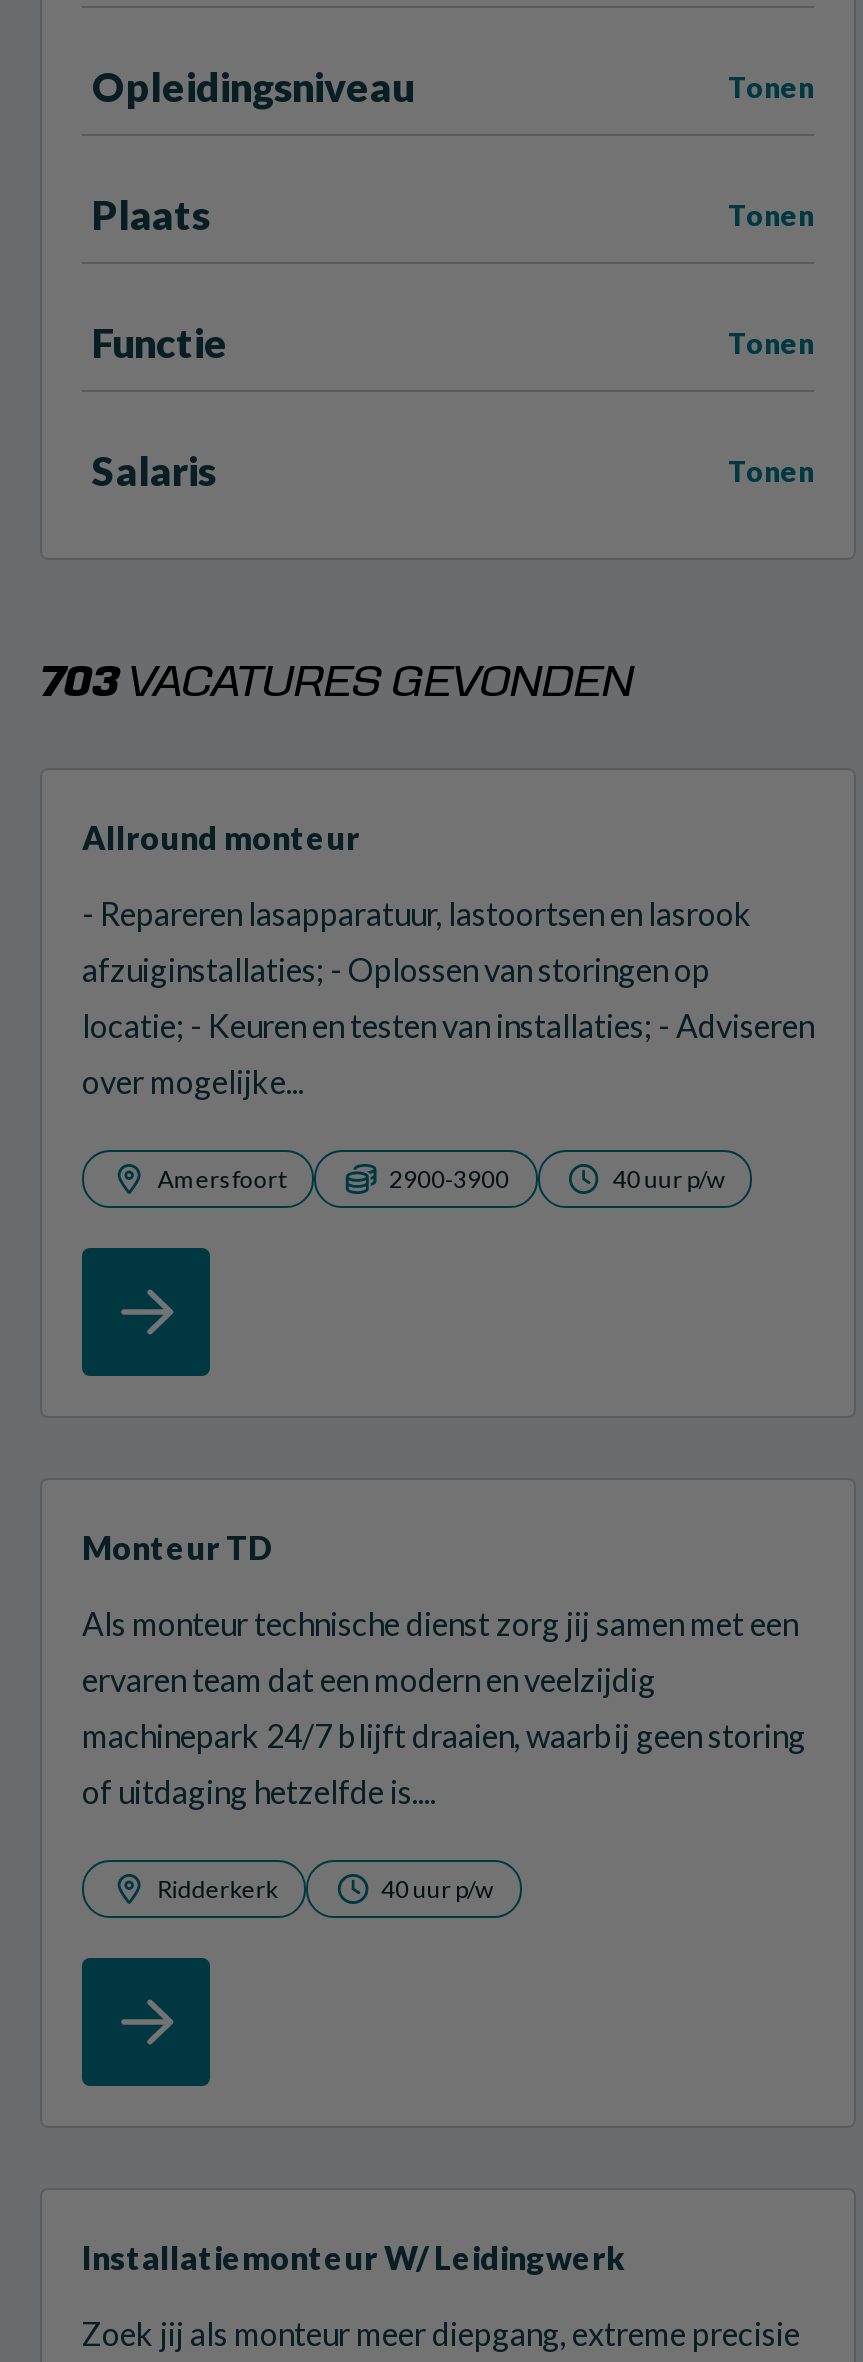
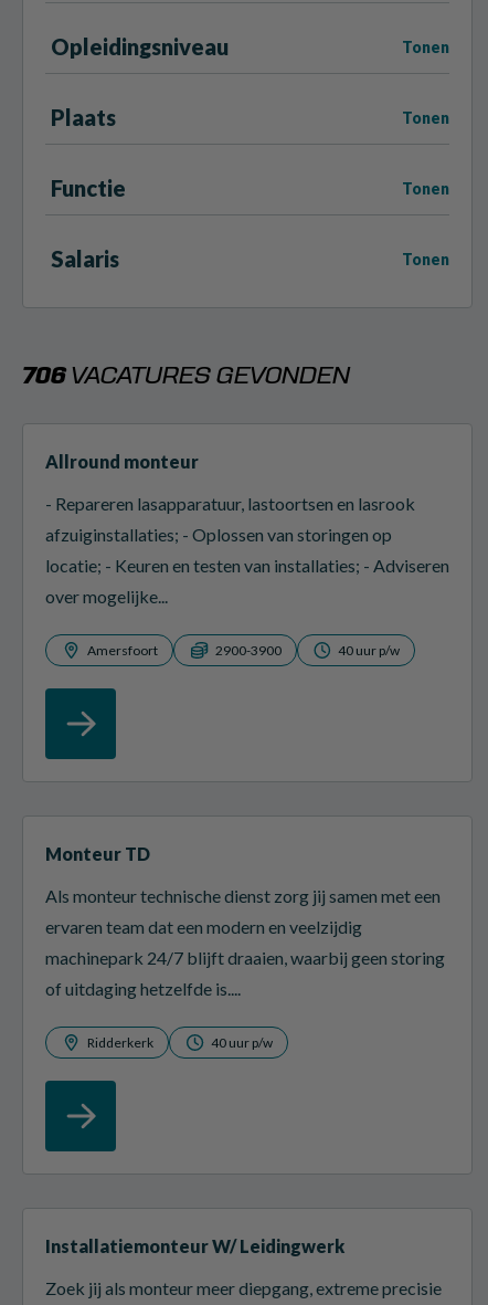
[40,662,634,704] 703 VACATURES GEVONDEN -> [22,365,350,388] 706 VACATURES GEVONDEN

